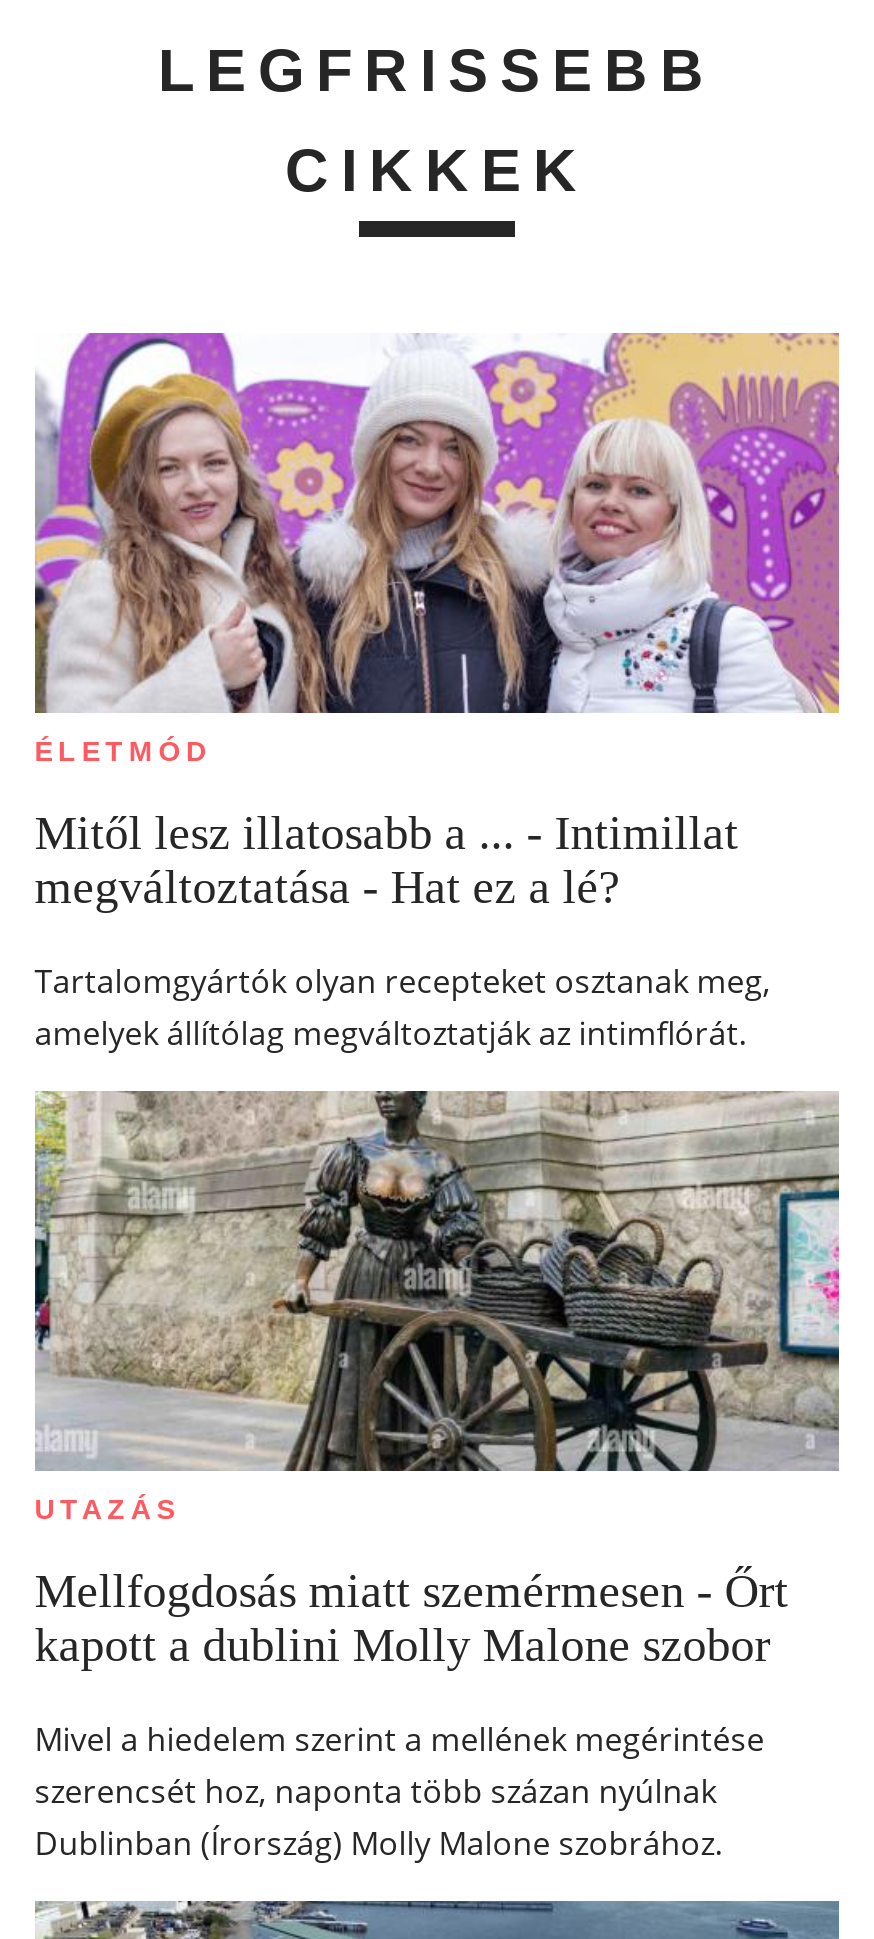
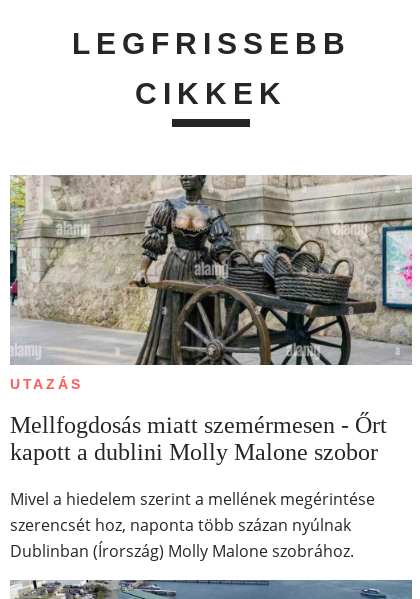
[33,331,841,1055] [image] | ÉLETMÓD | Mitől lesz illatosabb a ... - Intimillat | megváltoztatása - Hat ez a lé? | Tartalomgyártók olyan recepteket osztanak meg, | amelyek állítólag megváltoztatják az intimflórát. -> none

